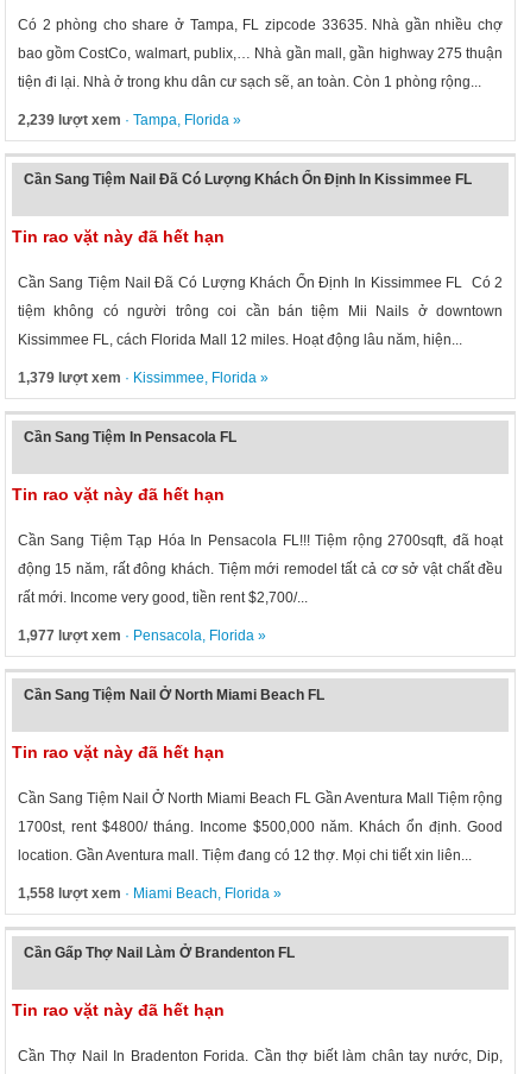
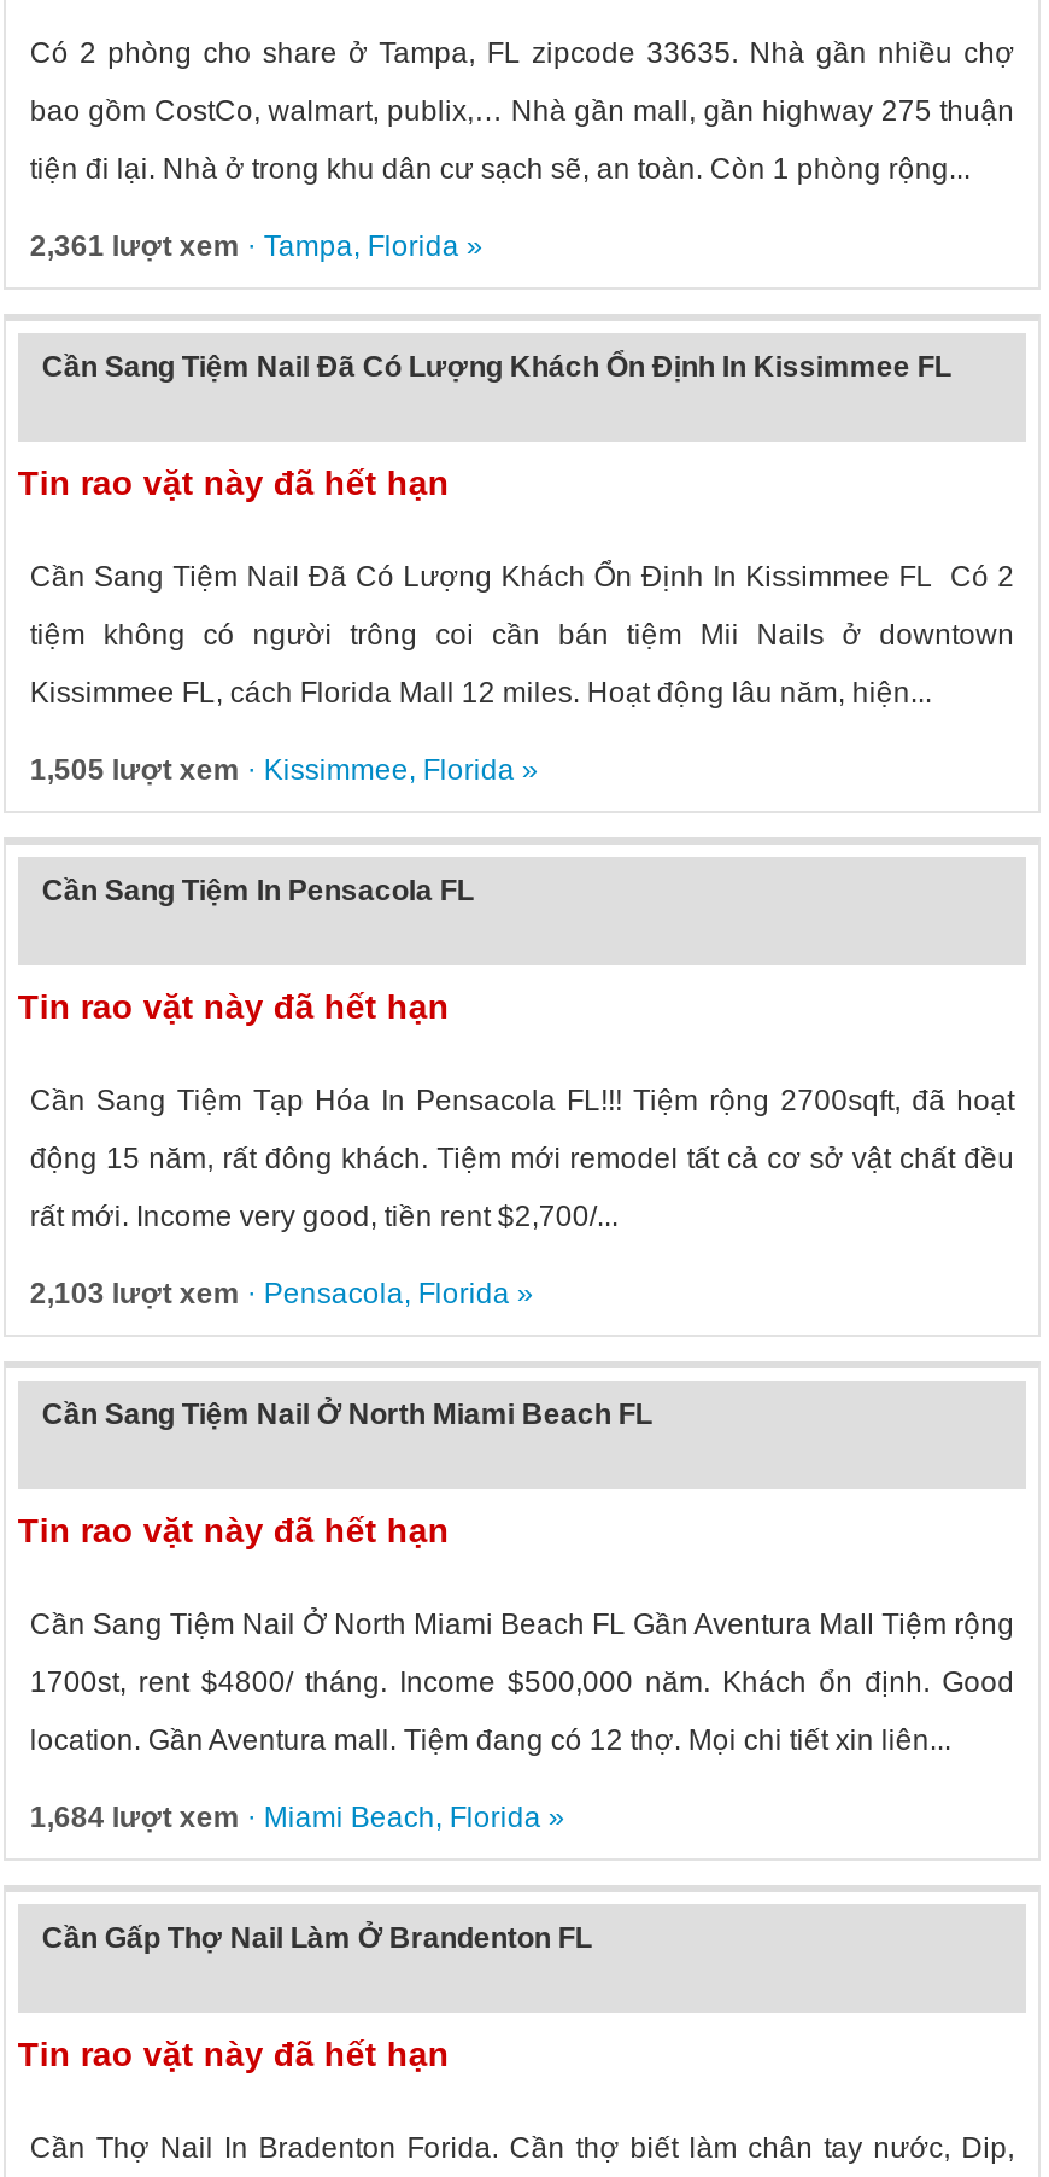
[18,112,241,128] 2,239 lượt xem · Tampa, Florida» -> [30,229,483,263] 2,361 lượt xem · Tampa, Florida»
[18,369,268,386] 1,379 lượt xem · Kissimmee, Florida» -> [30,753,539,787] 1,505 lượt xem · Kissimmee, Florida»
[18,627,266,644] 1,977 lượt xem · Pensacola, Florida» -> [30,1277,534,1311] 2,103 lượt xem · Pensacola, Florida»
[18,885,281,902] 1,558 lượt xem · Miami Beach, Florida» -> [30,1800,565,1834] 1,684 lượt xem · Miami Beach, Florida»

